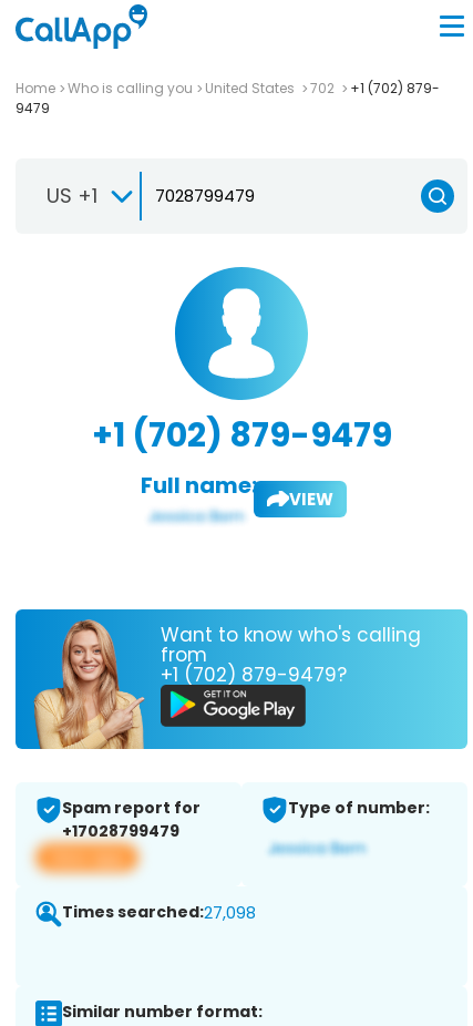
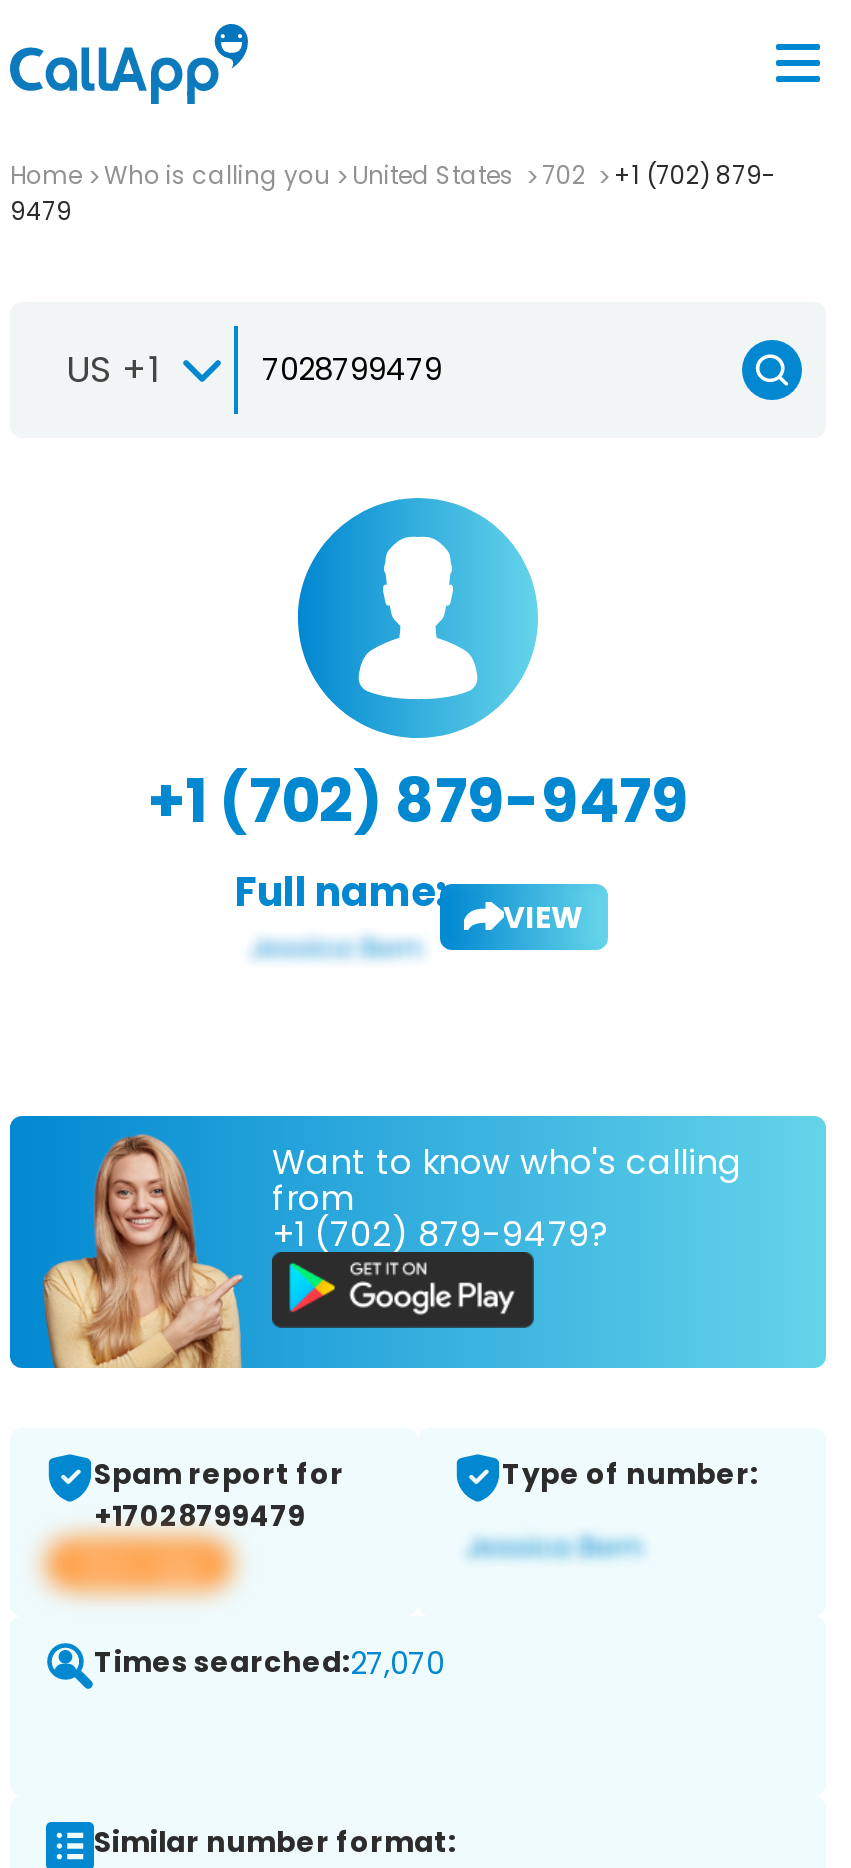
[62,901,256,924] Times searched:27,098 -> [94,1642,444,1684] Times searched:27,070

